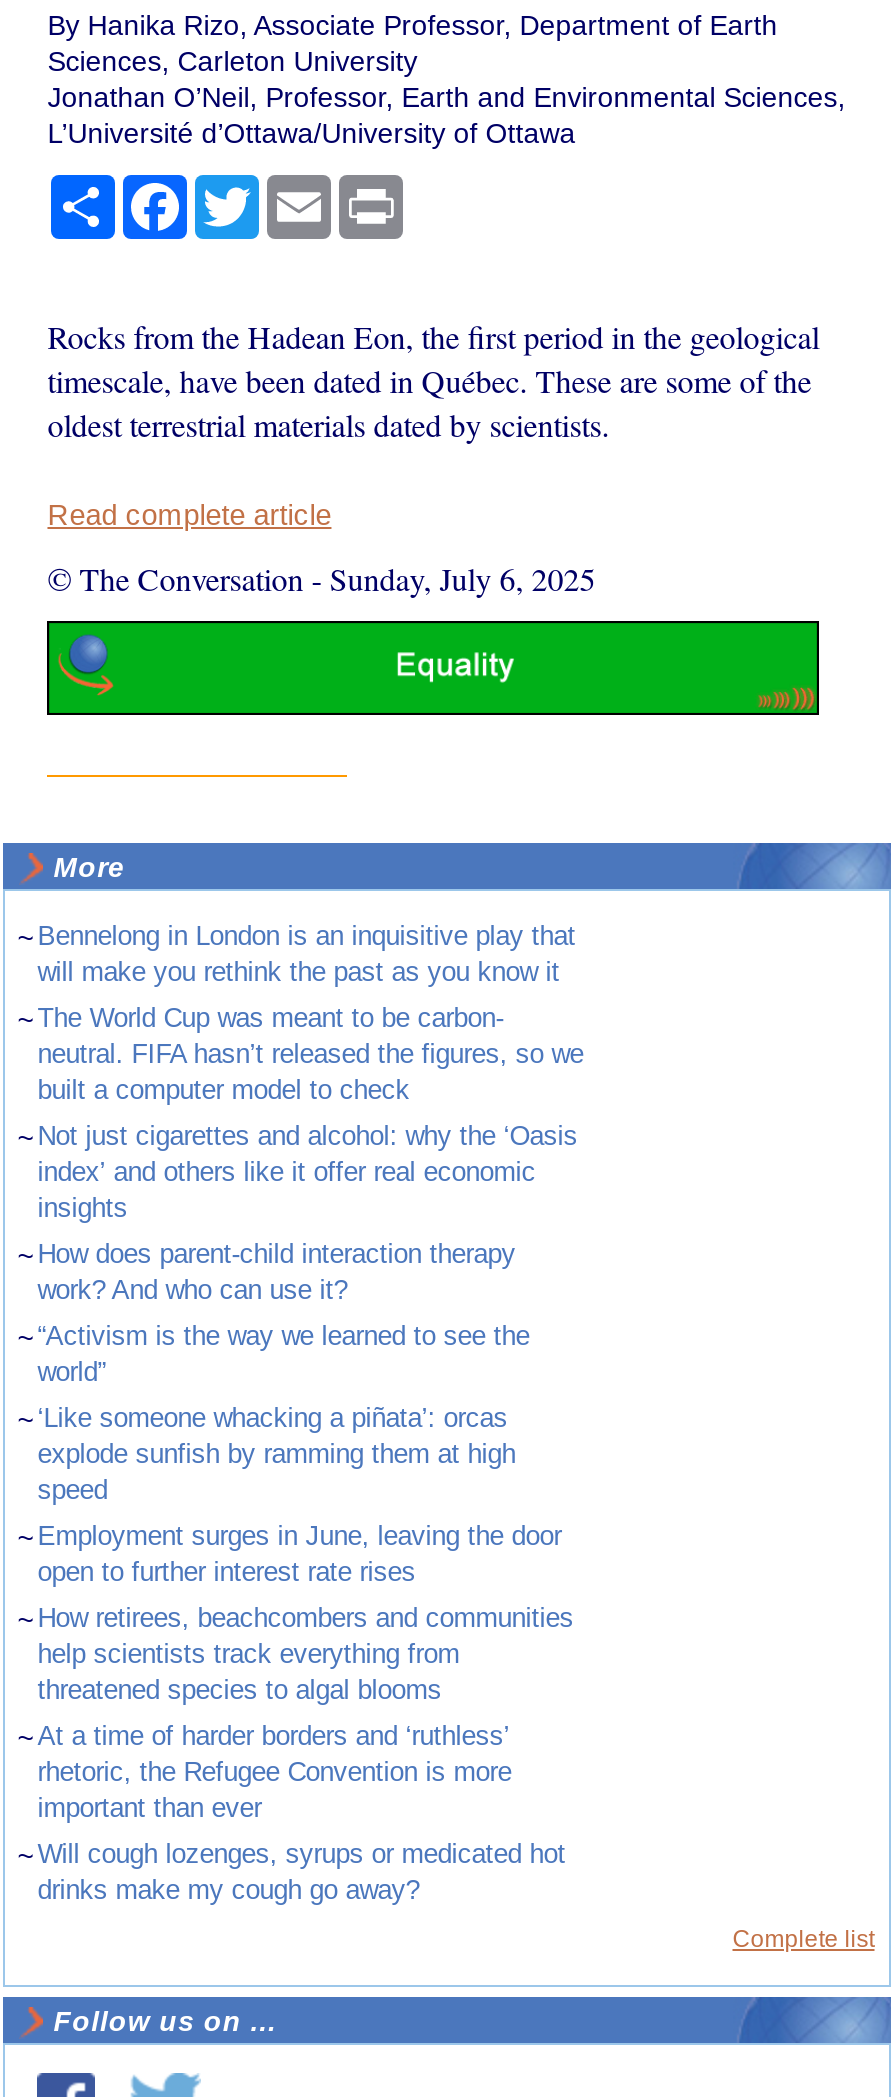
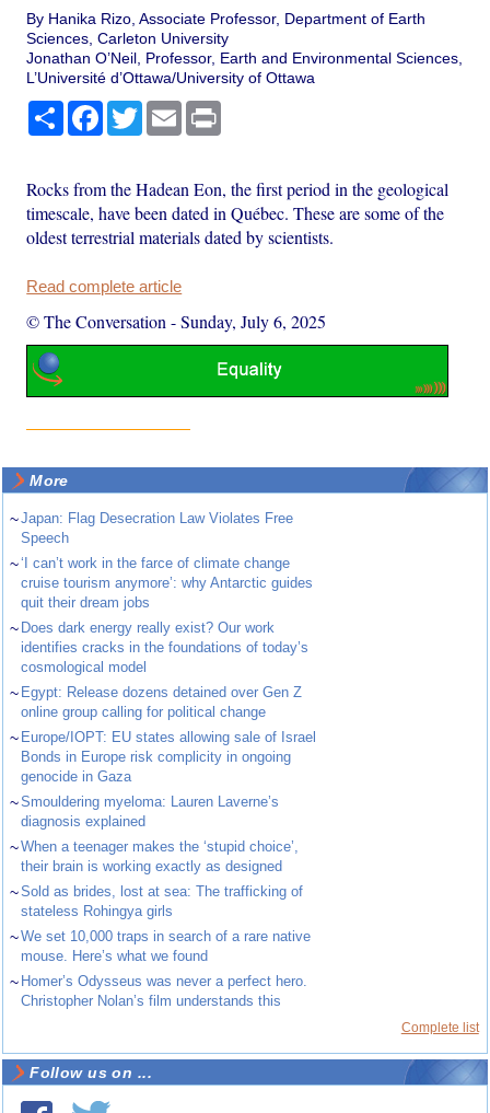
[17,922,575,988] ~ Bennelong in London is an inquisitive play that | will make you rethink the past as you know it -> [10,510,293,546] ~ Japan: Flag Desecration Law Violates Free | Speech
[17,1004,583,1106] ~ The World Cup was meant to be carbon- | neutral. FIFA hasn’t released the figures, so we | built a computer model to check -> [10,555,313,610] ~ ‘I can’t work in the farce of climate change | cruise tourism anymore’: why Antarctic guides | quit their dream jobs
[17,1122,577,1224] ~ Not just cigarettes and alcohol: why the ‘Oasis | index’ and others like it offer real economic | insights -> [10,619,309,675] ~ Does dark energy really exist? Our work | identifies cracks in the foundations of today’s | cosmological model
[17,1240,515,1306] ~ How does parent-child interaction therapy | work? And who can use it? -> [10,684,302,720] ~ Egypt: Release dozens detained over Gen Z | online group calling for political change
[17,1322,529,1388] ~ “Activism is the way we learned to see the | world” -> [10,729,316,784] ~ Europe/IOPT: EU states allowing sale of Israel | Bonds in Europe risk complicity in ongoing | genocide in Gaza
[17,1404,515,1506] ~ ‘Like someone whacking a piñata’: orcas | explode sunfish by ramming them at high | speed -> [10,793,279,829] ~ Smouldering myeloma: Lauren Laverne’s | diagnosis explained
[17,1522,561,1588] ~ Employment surges in June, leaving the door | open to further interest rate rises -> [10,838,299,874] ~ When a teenager makes the ‘stupid choice’, | their brain is working exactly as designed
[17,1604,573,1706] ~ How retirees, beachcombers and communities | help scientists track everything from | threatened species to algal blooms -> [10,883,303,919] ~ Sold as brides, lost at sea: The trafficking of | stateless Rohingya girls
[17,1722,511,1824] ~ At a time of harder borders and ‘ruthless’ | rhetoric, the Refugee Convention is more | important than ever -> [10,928,311,964] ~ We set 10,000 traps in search of a rare native | mouse. Here’s what we found
[17,1840,565,1906] ~ Will cough lozenges, syrups or medicated hot | drinks make my cough go away? -> [10,973,308,1009] ~ Homer’s Odysseus was never a perfect hero. | Christopher Nolan’s film understands this

